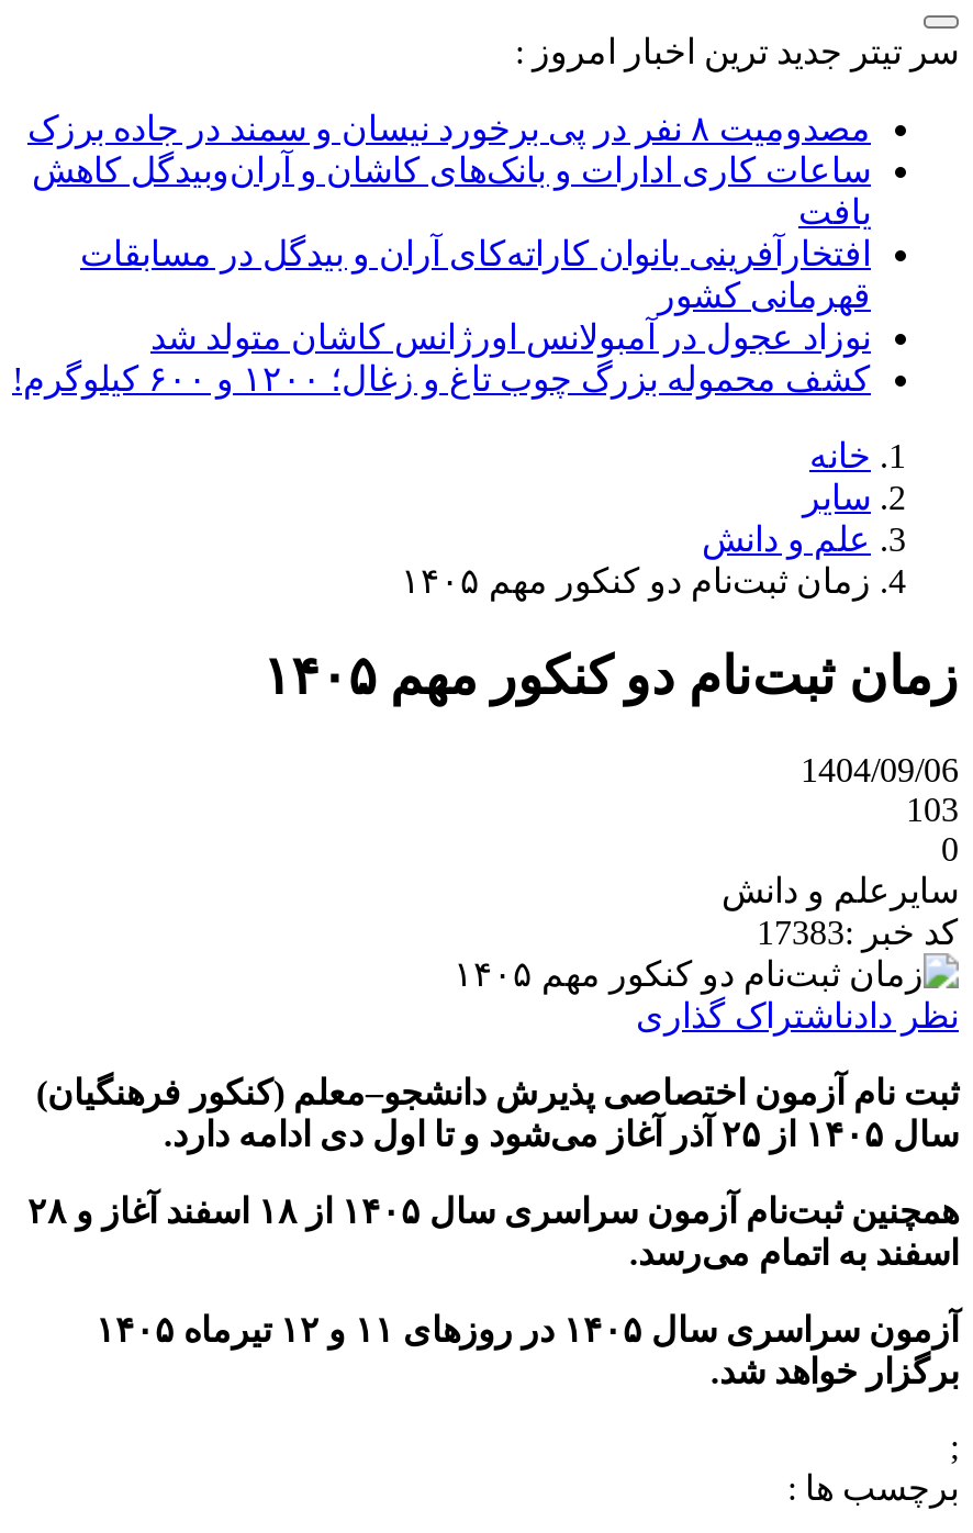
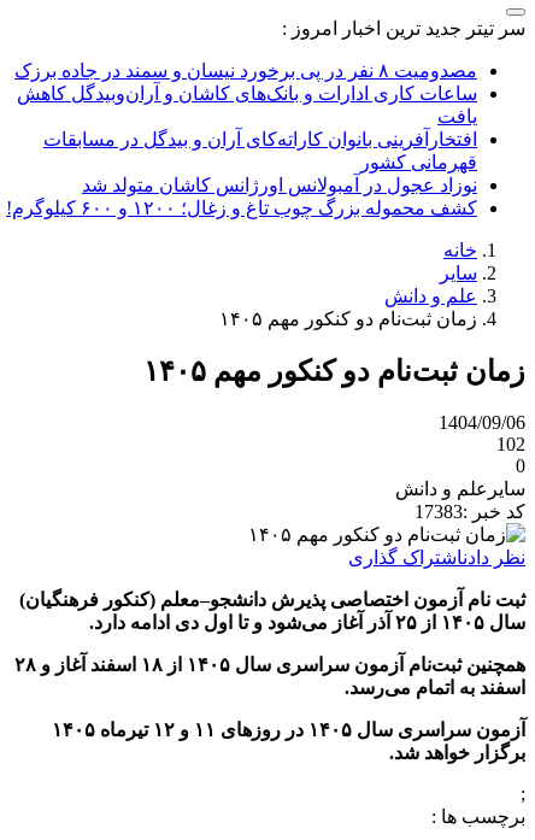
[906,790,959,827] 103 -> [496,433,525,454] 102

